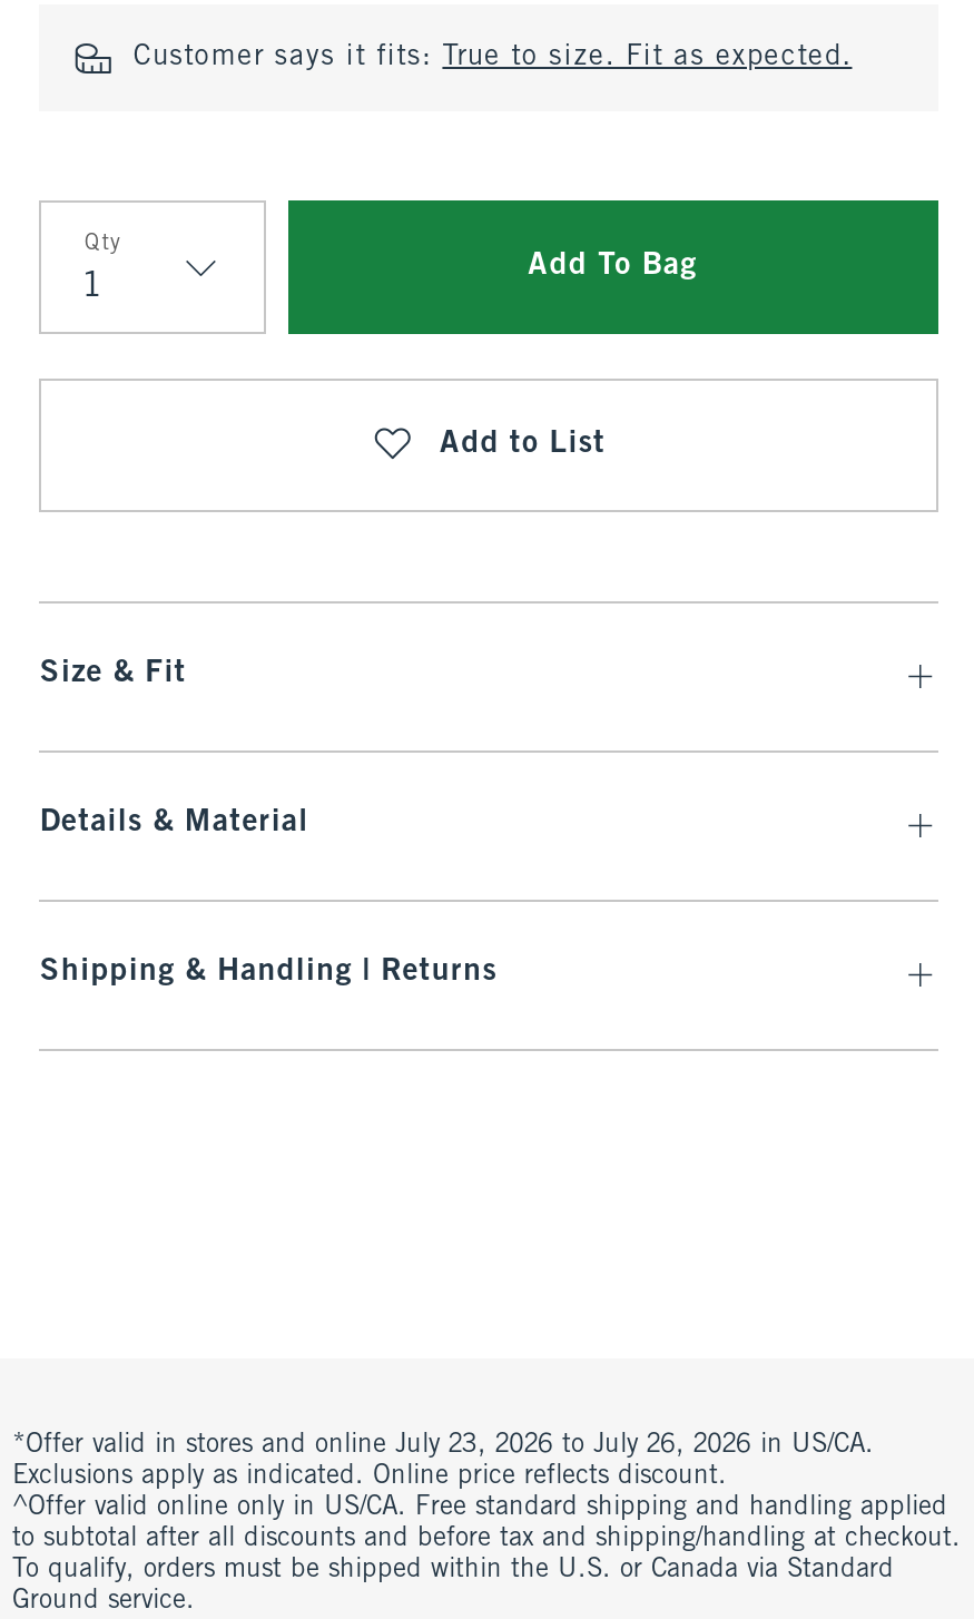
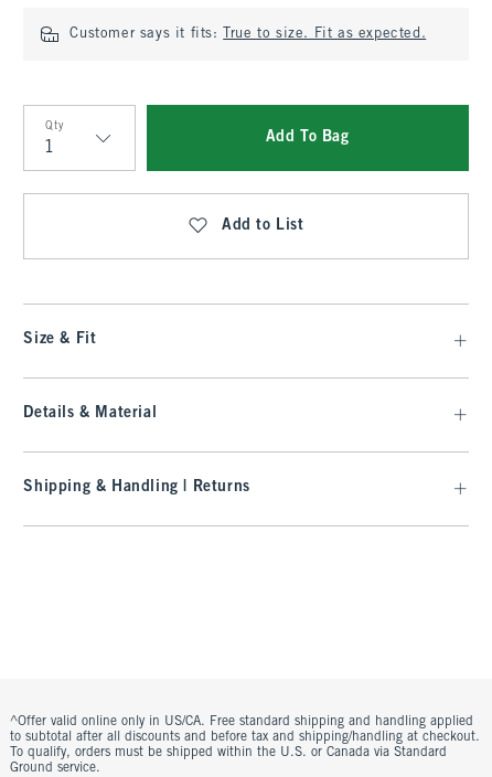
[12,1432,874,1490] *Offer valid in stores and online July 23, 2026 to July 26, 2026 in US/CA. | Exclusions apply as indicated. Online price reflects discount. -> none

